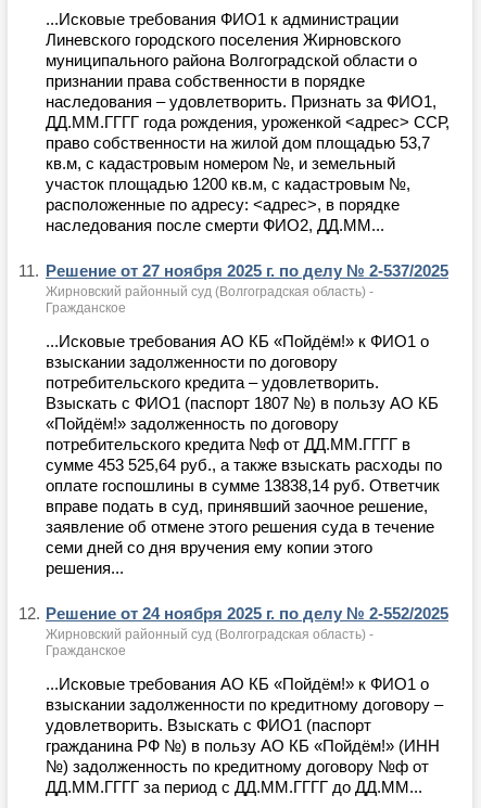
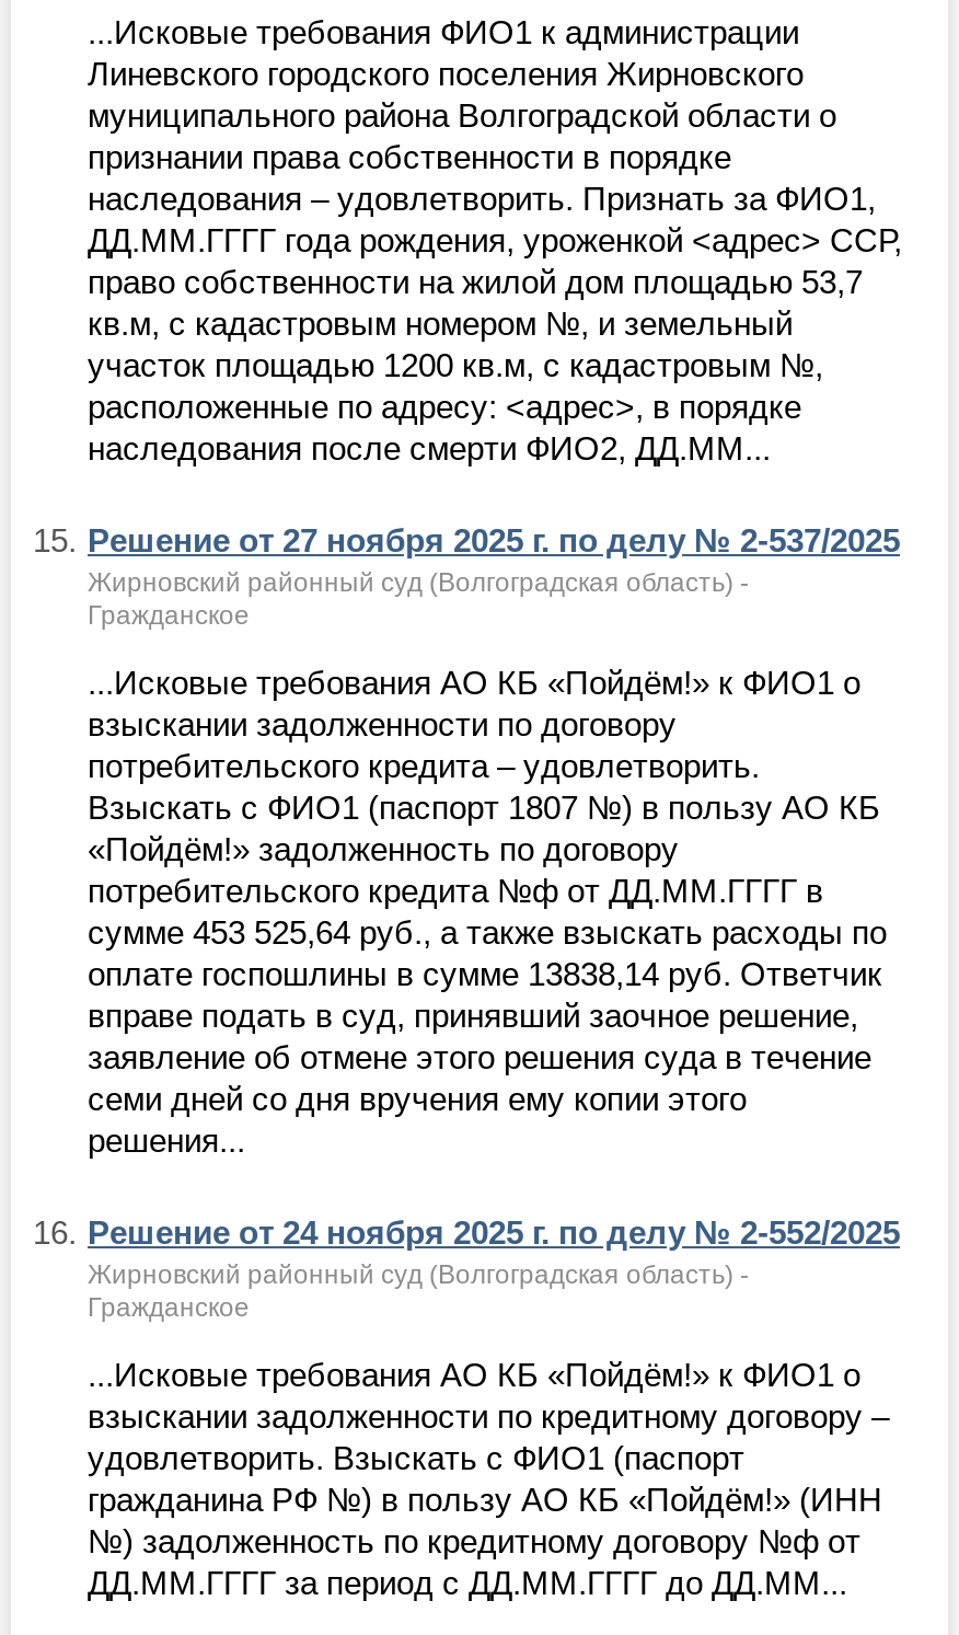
[18,261,448,279] 11. Решение от 27 ноября 2025 г. по делу № 2-537/2025 -> [33,520,900,557] 15. Решение от 27 ноября 2025 г. по делу № 2-537/2025
[18,604,448,622] 12. Решение от 24 ноября 2025 г. по делу № 2-552/2025 -> [33,1212,900,1250] 16. Решение от 24 ноября 2025 г. по делу № 2-552/2025

